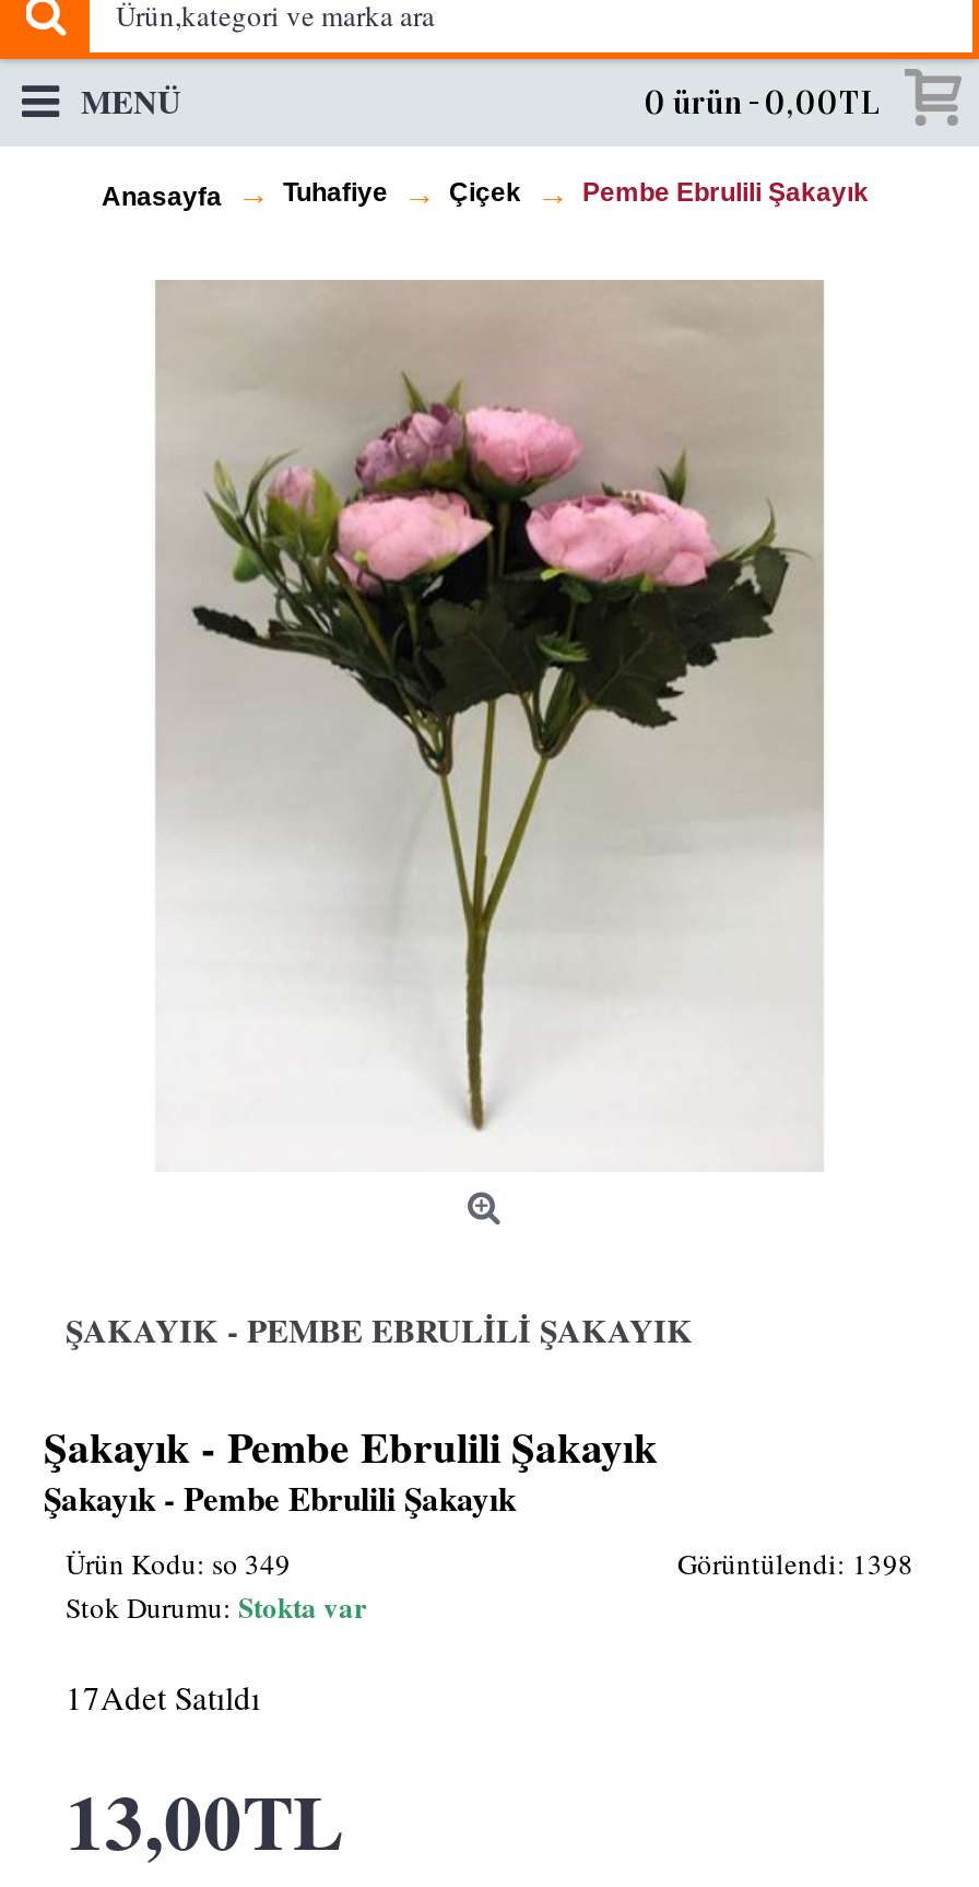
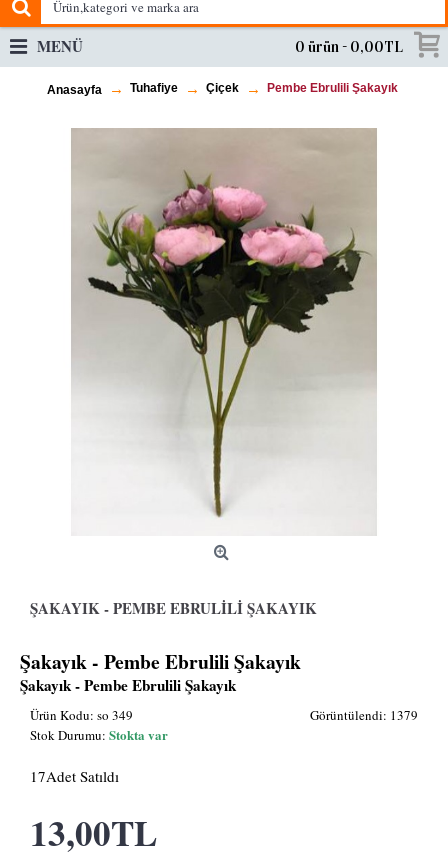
[677,1544,913,1583] Görüntülendi: 1398 -> [310,706,418,724] Görüntülendi: 1379

